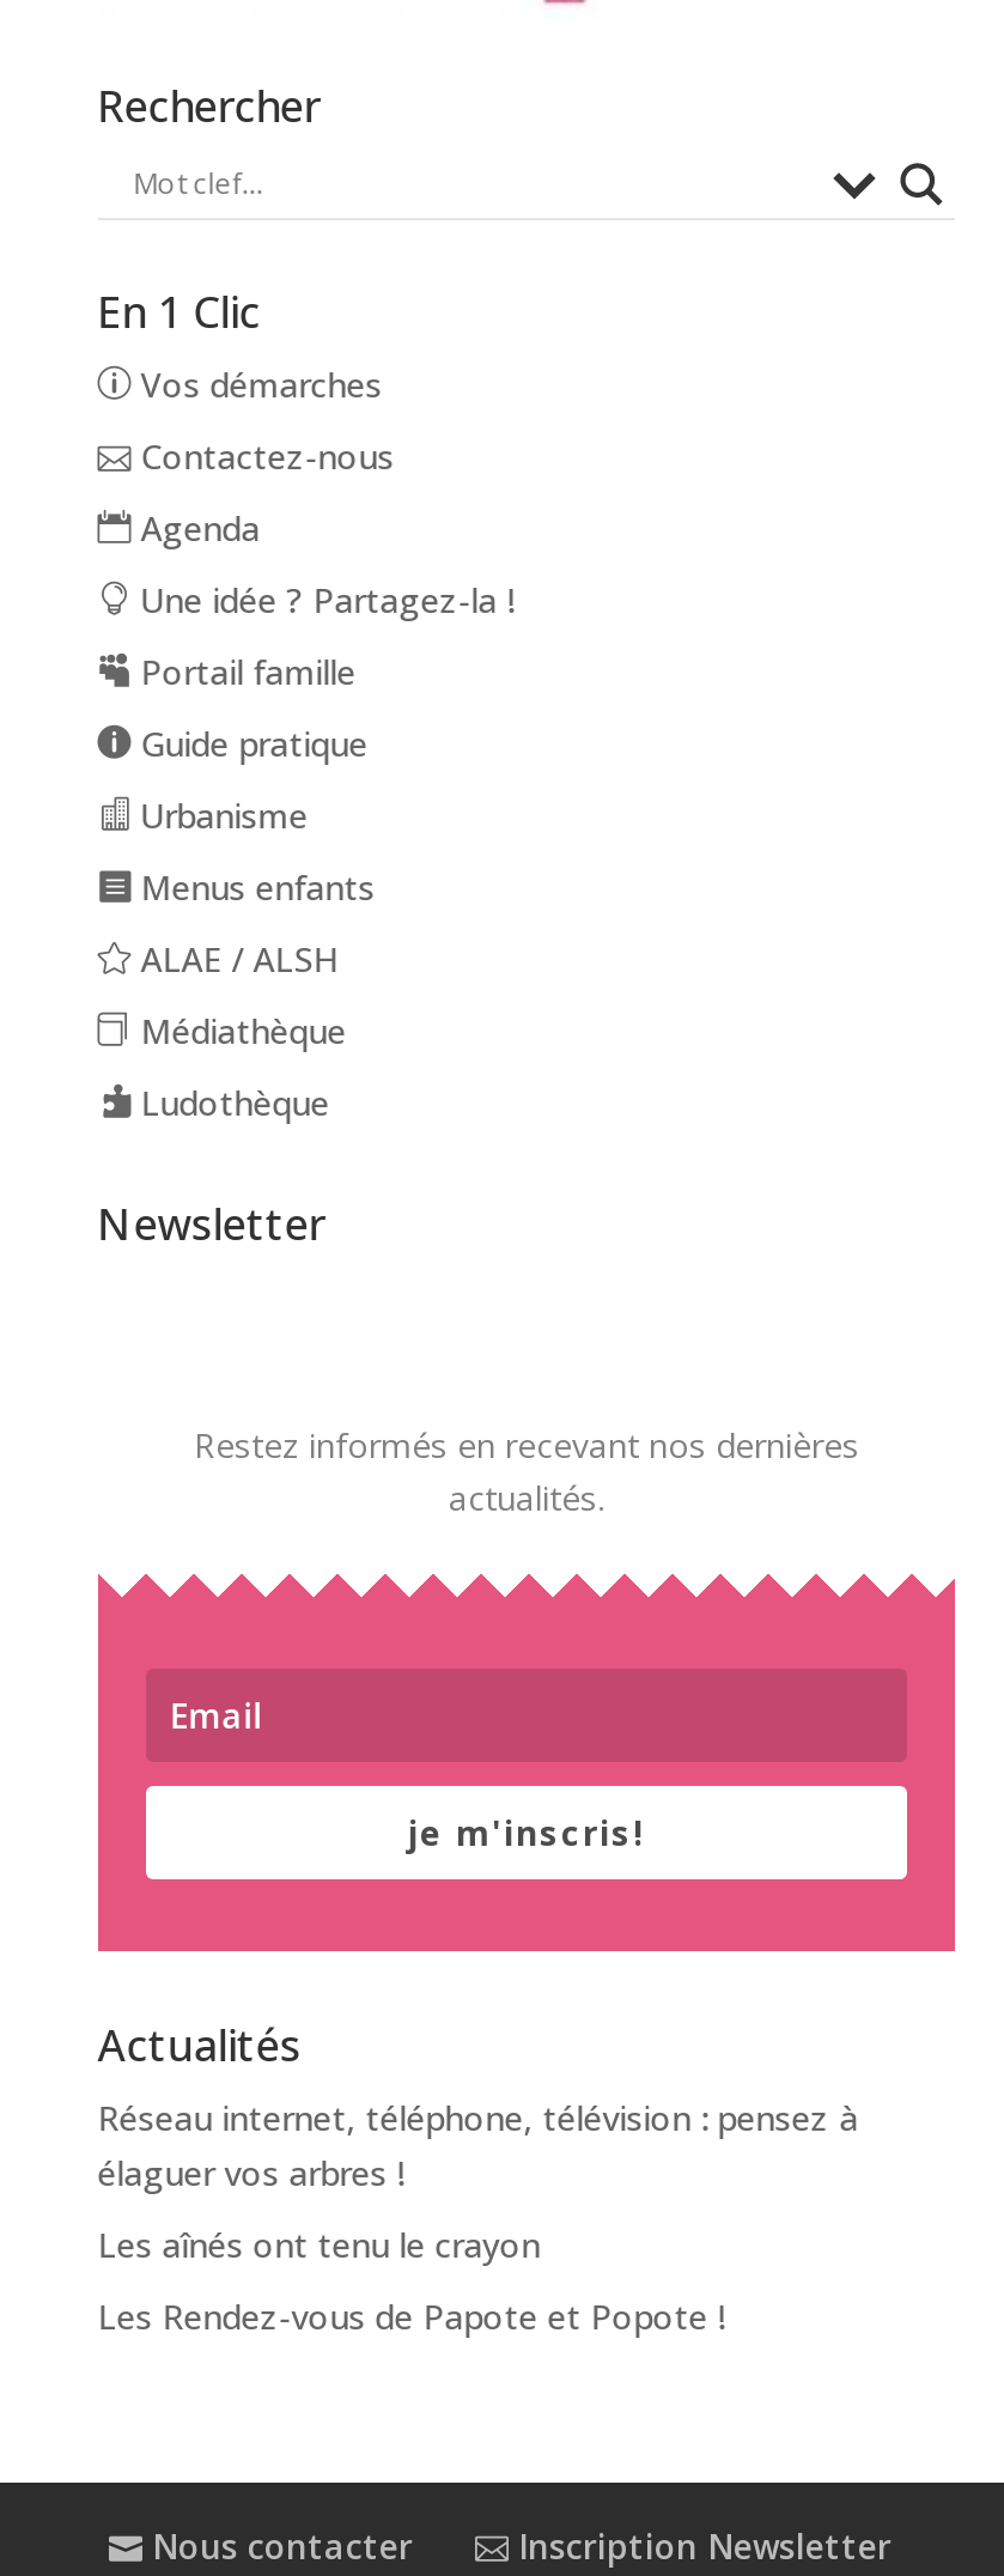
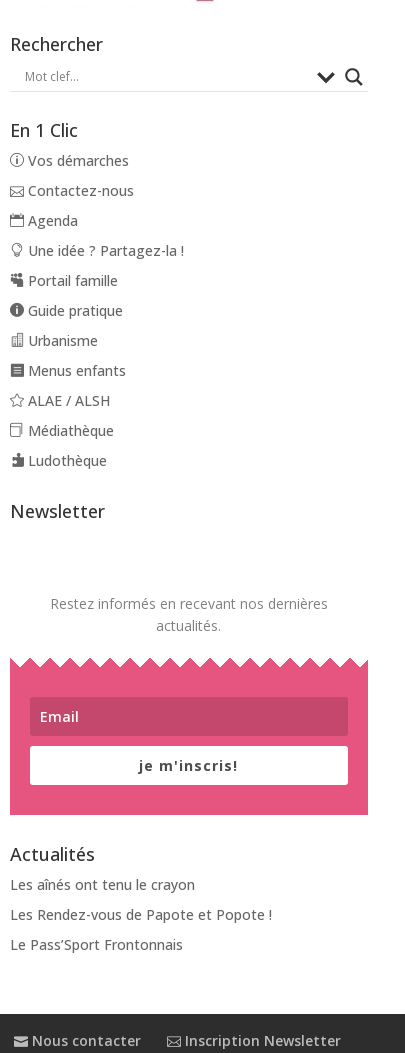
[98,2095,859,2195] Réseau internet, téléphone, télévision : pensez à | élaguer vos arbres ! -> none
moved [98,2222,725,2339] -> [10,875,272,924]: Les aînés ont tenu le crayon | Les Rendez-vous de Papote et Popote !
none -> [10,935,183,954] Le Pass’Sport Frontonnais

